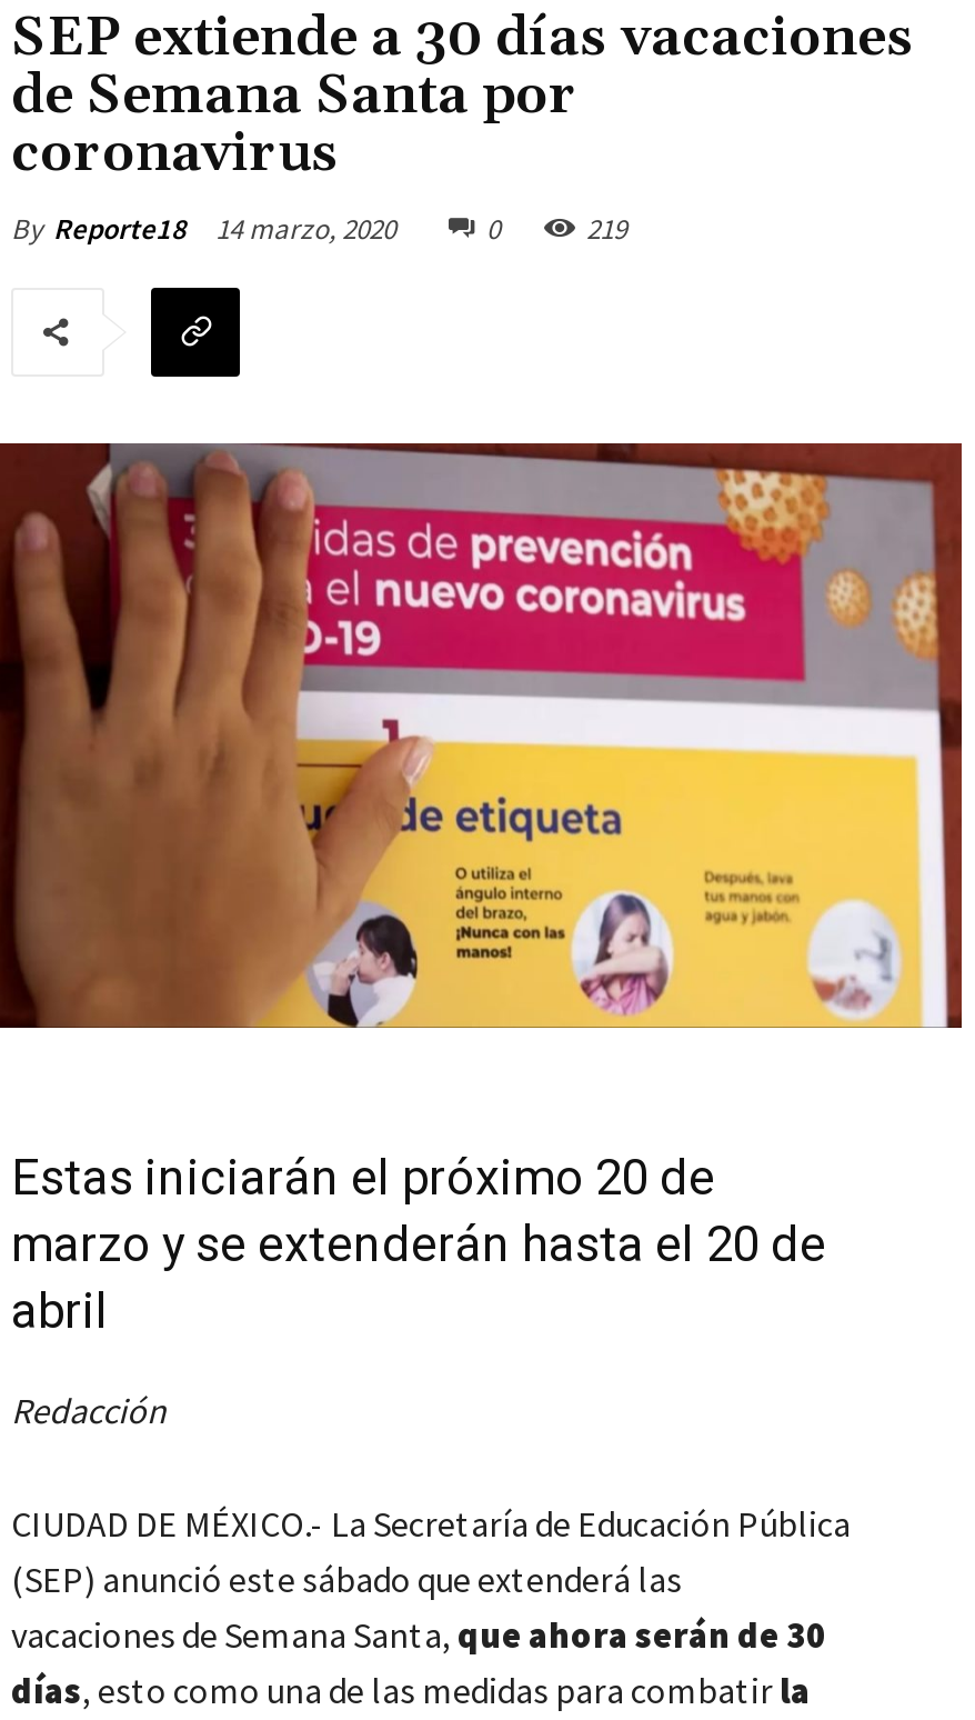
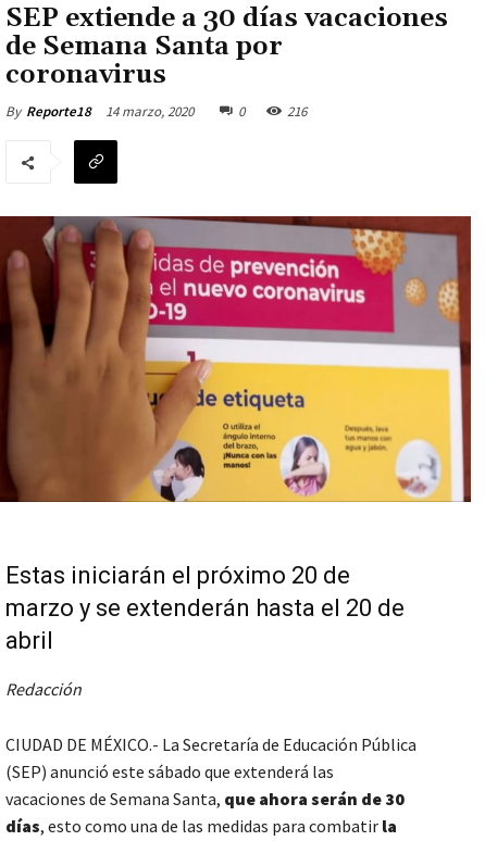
[586,209,626,246] 219 -> [287,102,307,120] 216

